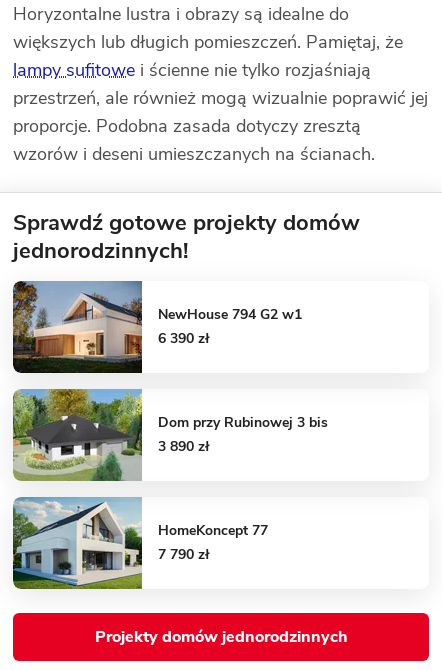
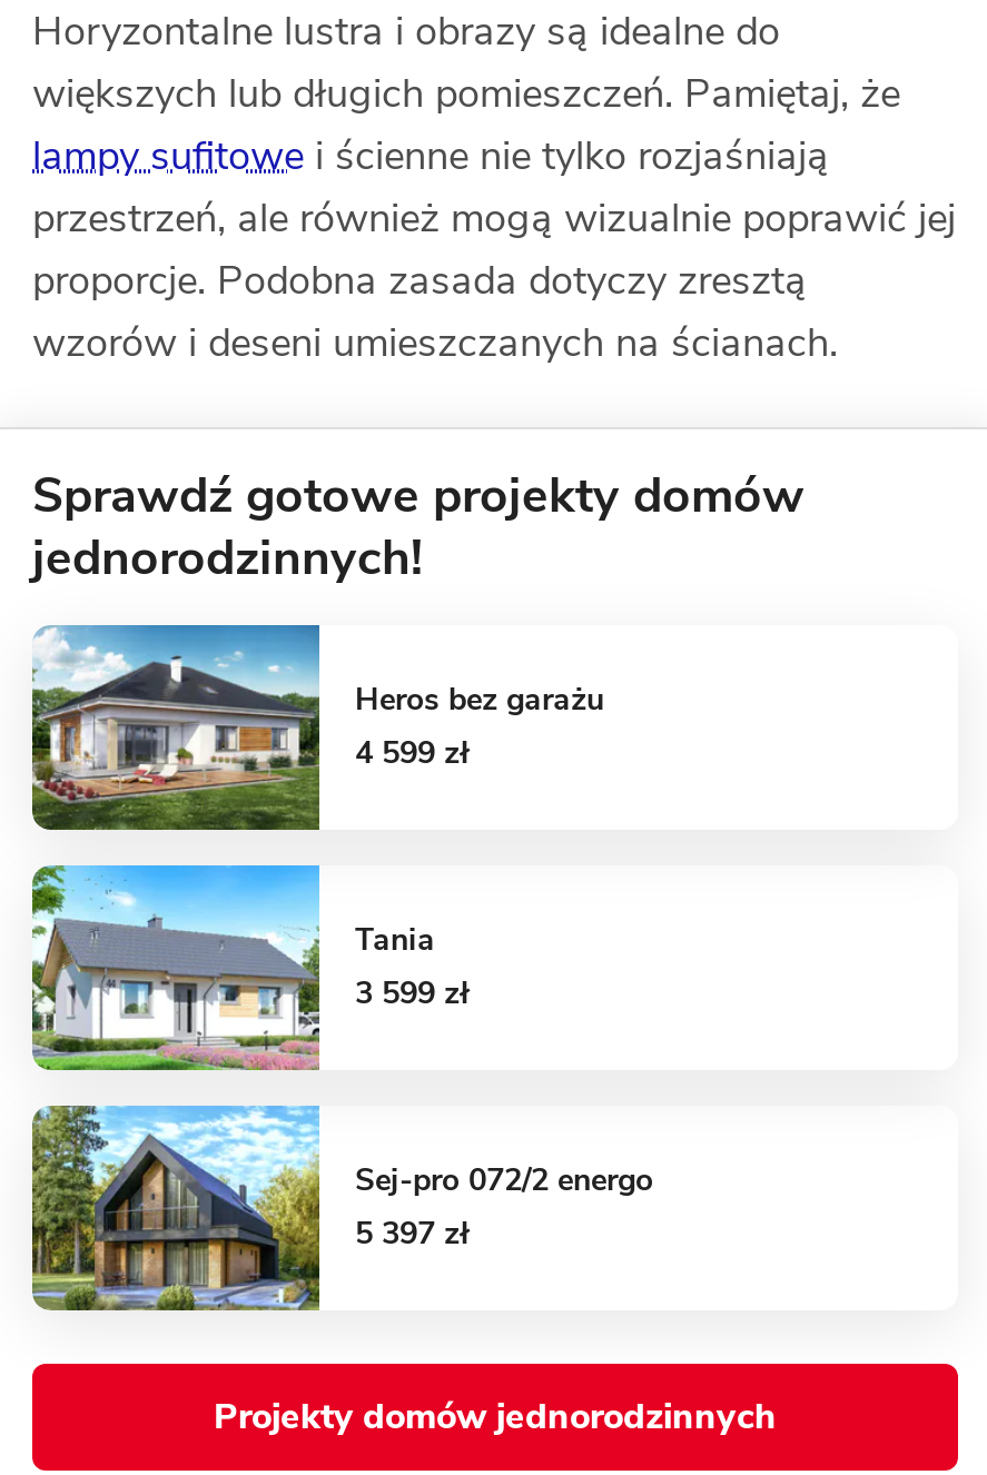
[12,281,302,374] [image] | NewHouse 794 G2 w1 | 6 390 zł -> [32,625,604,832] [image] | Heros bez garażu | 4 599 zł
[12,388,328,482] [image] | Dom przy Rubinowej 3 bis | 3 890 zł -> [32,863,471,1070] [image] | Tania | 3 599 zł
[12,497,268,589] [image] | HomeKoncept 77 | 7 790 zł -> [30,1103,653,1310] [image] | Sej-pro 072/2 energo | 5 397 zł

